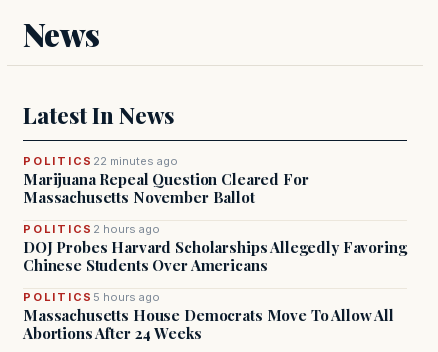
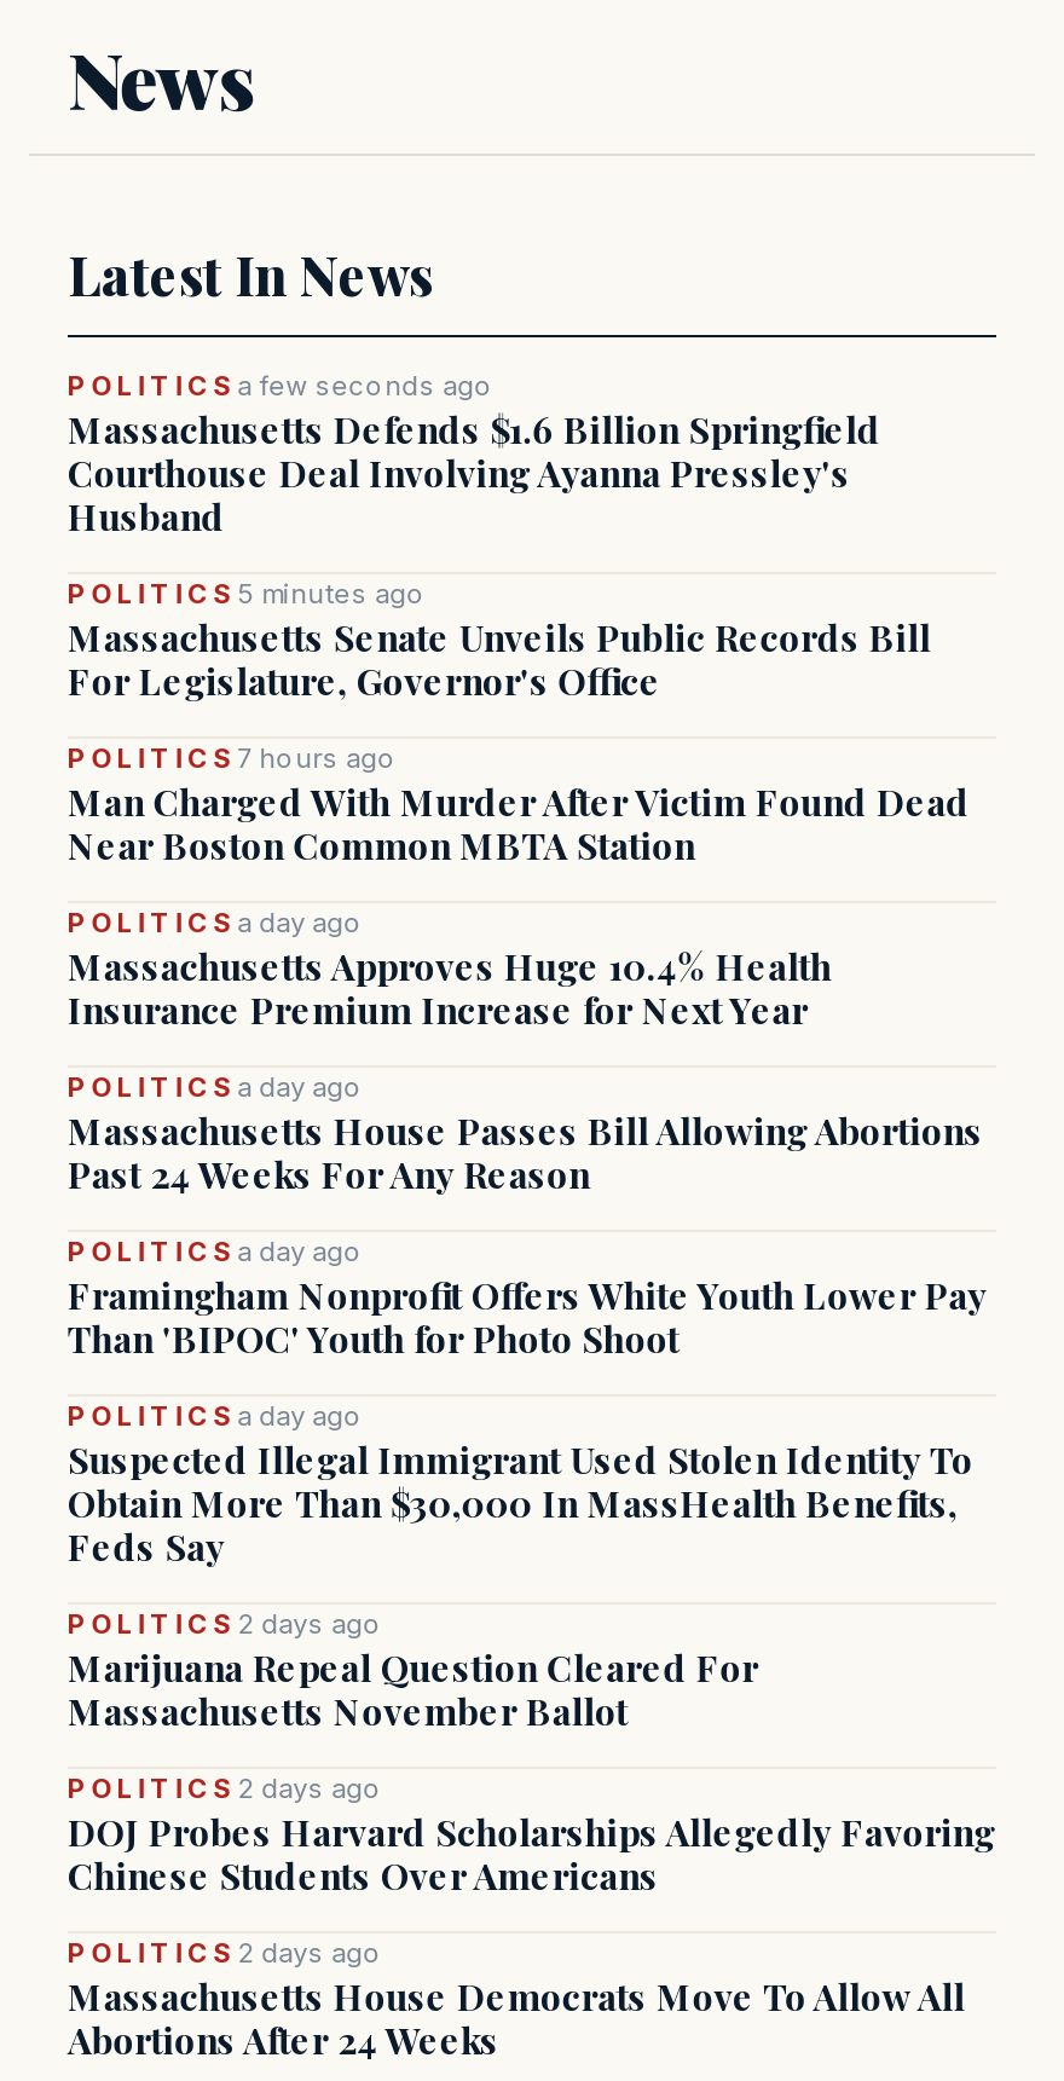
[23,154,178,168] POLITICS 22 minutes ago -> [68,369,987,1641] POLITICS a few seconds ago | Massachusetts Defends $1.6 Billion Springfield | Courthouse Deal Involving Ayanna Pressley's | Husband | POLITICS 5 minutes ago | Massachusetts Senate Unveils Public Records Bill | For Legislature, Governor's Office | POLITICS 7 hours ago | Man Charged With Murder After Victim Found Dead | Near Boston Common MBTA Station | POLITICS a day ago | Massachusetts Approves Huge 10.4% Health | Insurance Premium Increase for Next Year | POLITICS a day ago | Massachusetts House Passes Bill Allowing Abortions | Past 24 Weeks For Any Reason | POLITICS a day ago | Framingham Nonprofit Offers White Youth Lower Pay | Than 'BIPOC' Youth for Photo Shoot | POLITICS a day ago | Suspected Illegal Immigrant Used Stolen Identity To | Obtain More Than $30,000 In MassHealth Benefits, | Feds Say | POLITICS 2 days ago
[23,222,160,236] POLITICS 2 hours ago -> [68,1771,382,1805] POLITICS 2 days ago
[23,290,160,304] POLITICS 5 hours ago -> [68,1936,382,1970] POLITICS 2 days ago

